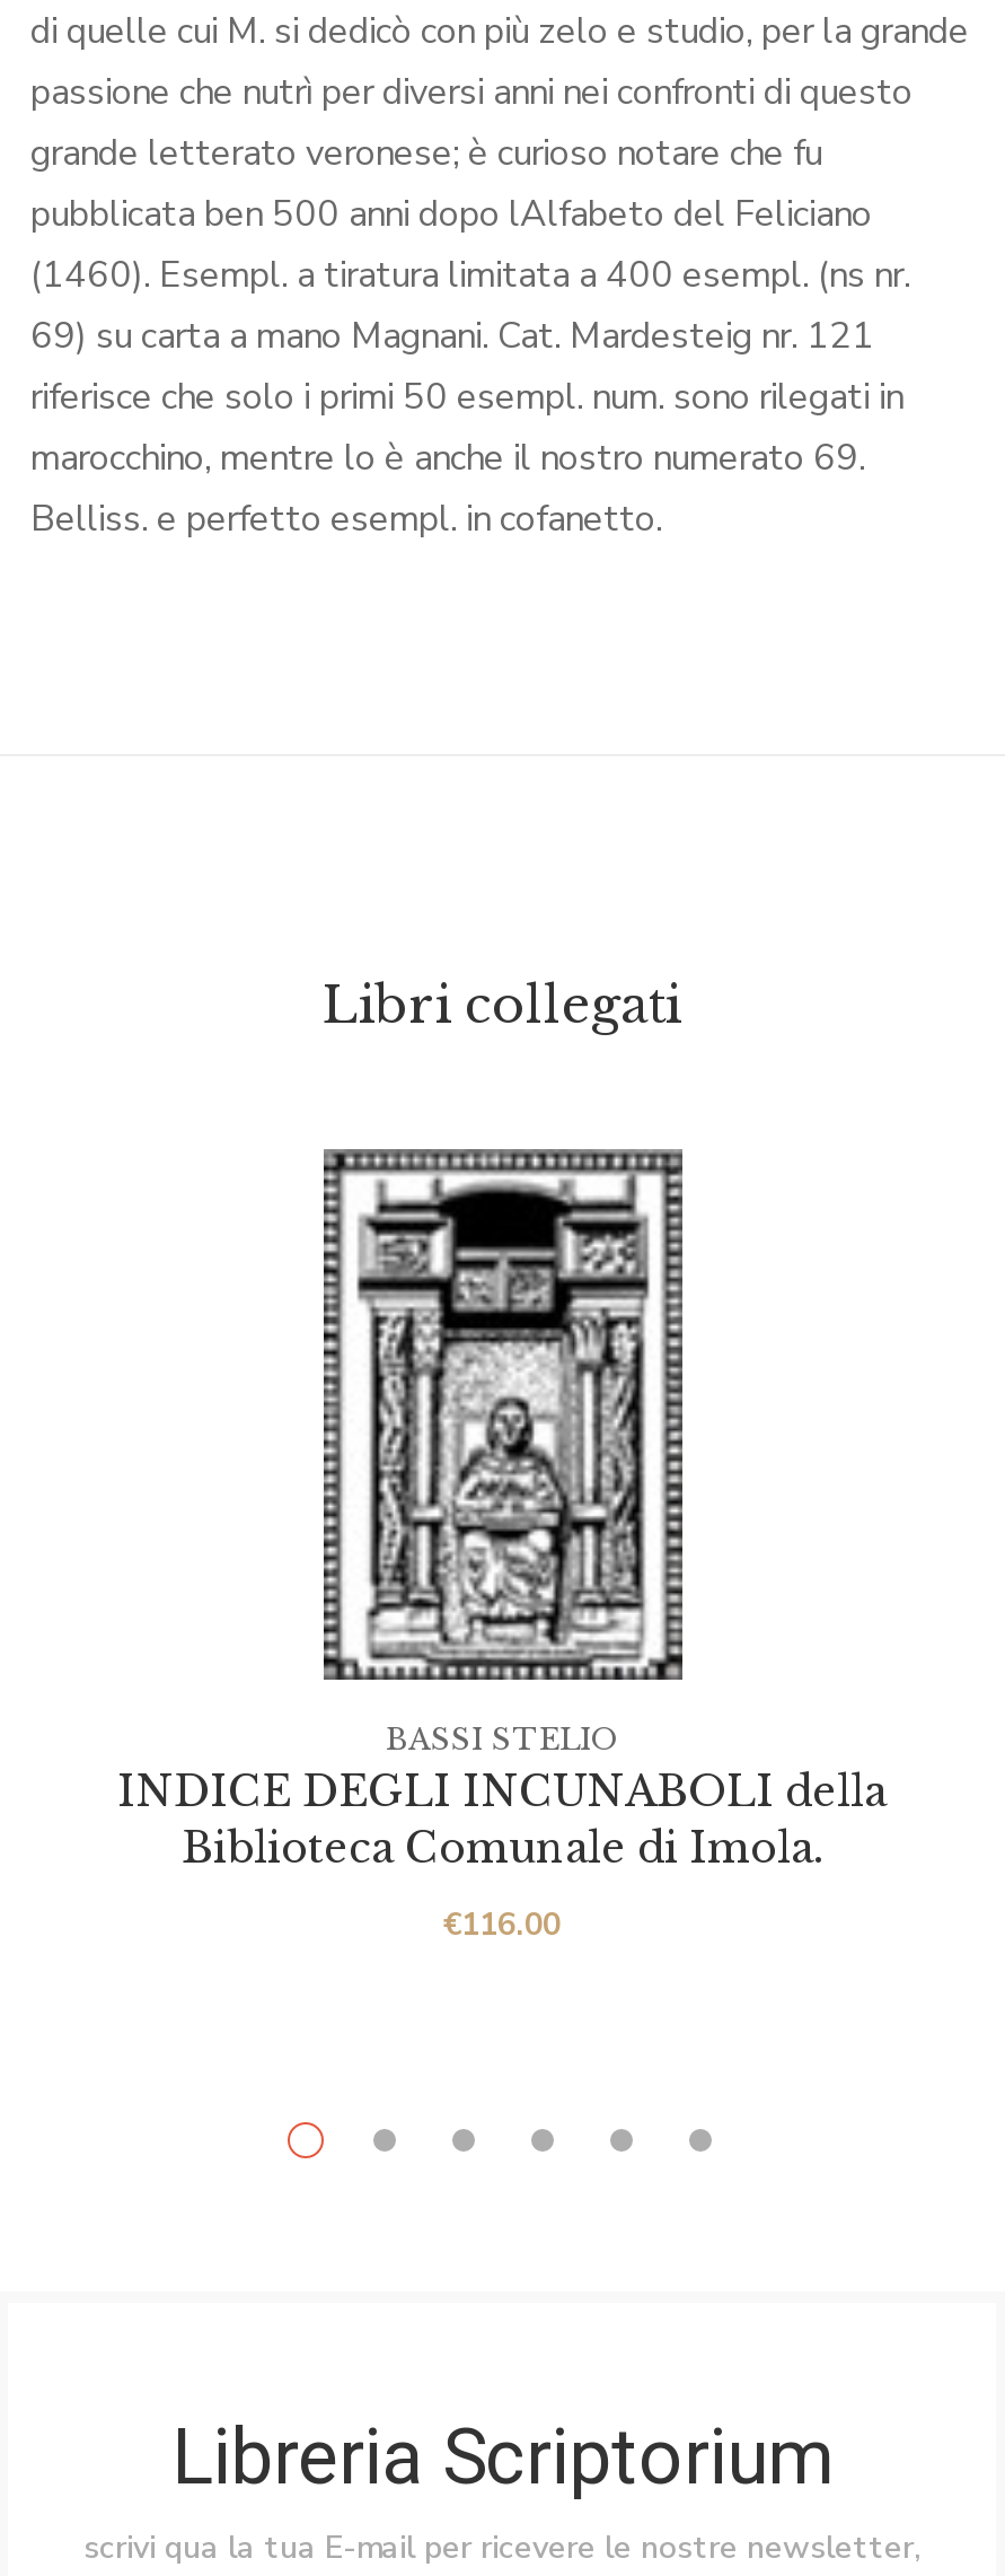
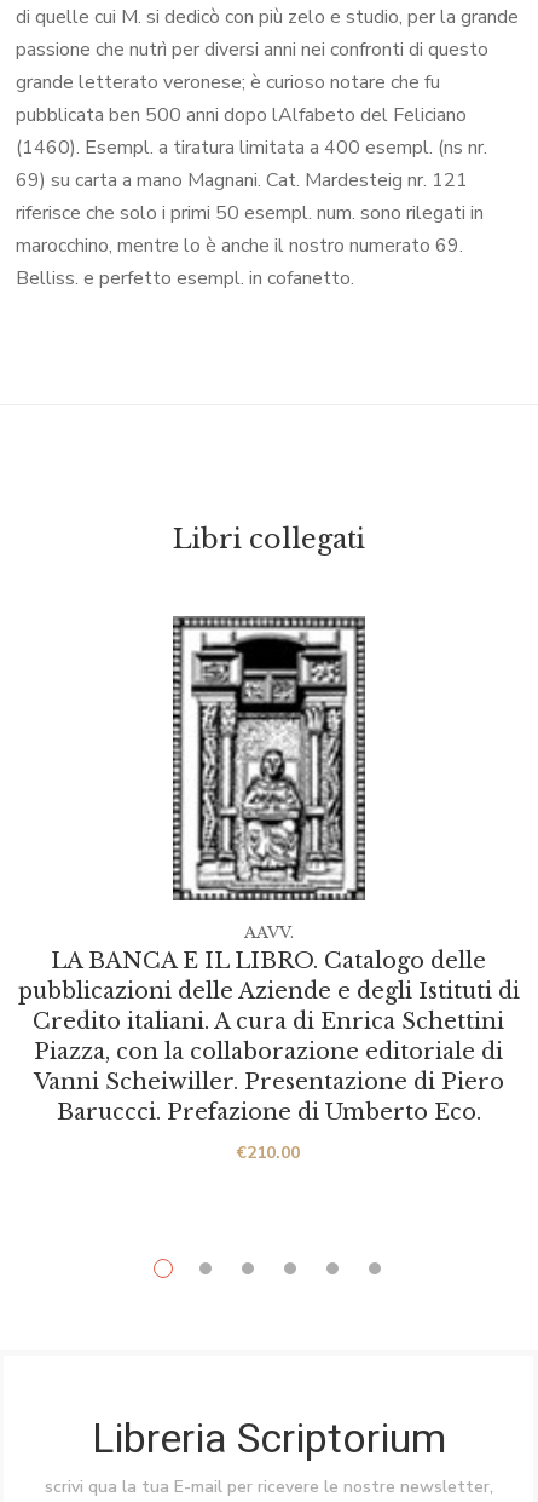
[386,1721,618,1759] BASSI STELIO -> [244,922,293,943] AAVV.
[117,1768,887,1874] INDICE DEGLI INCUNABOLI della | Biblioteca Comunale di Imola. -> [18,948,519,1126] LA BANCA E IL LIBRO. Catalogo delle | pubblicazioni delle Aziende e degli Istituti di | Credito italiani. A cura di Enrica Schettini | Piazza, con la collaborazione editoriale di | Vanni Scheiwiller. Presentazione di Piero | Baruccci. Prefazione di Umberto Eco.
[443,1903,561,1946] €116.00 -> [237,1141,300,1164] €210.00

